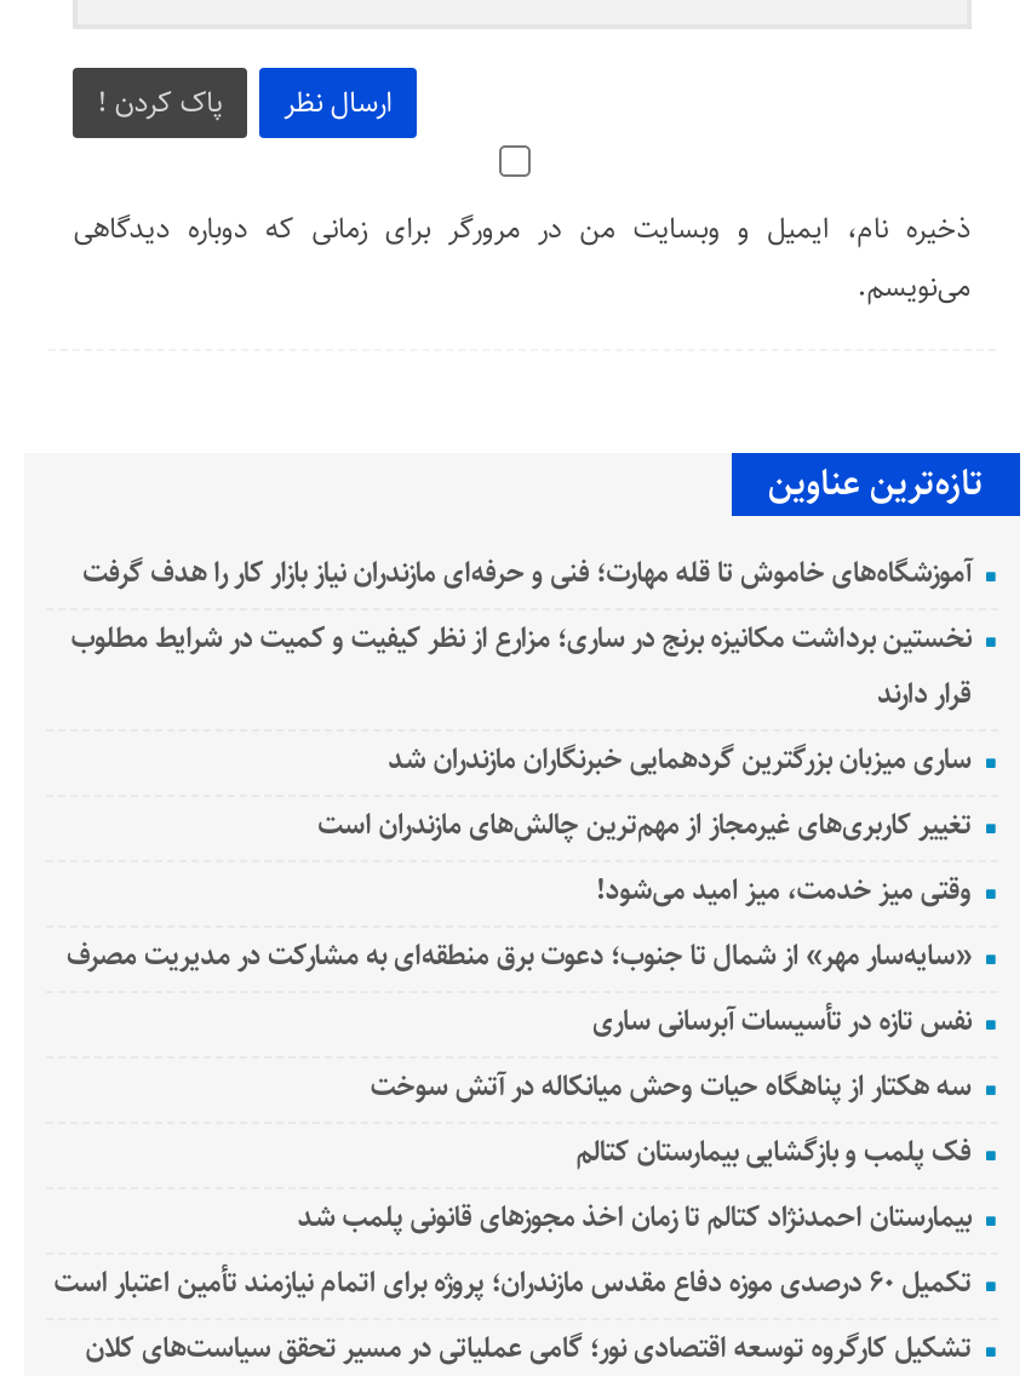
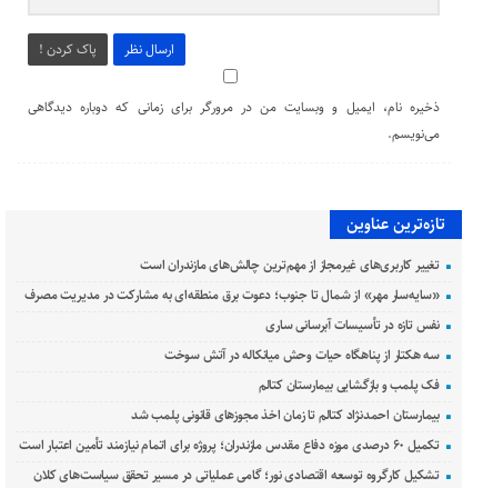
[71,550,972,782] آموزشگاه‌های خاموش تا قله مهارت؛ فنی و حرفه‌ای مازندران نیاز بازار کار را هدف گرفت | نخستین برداشت مکانیزه برنج در ساری؛ مزارع از نظر کیفیت و کمیت در شرایط مطلوب | قرار دارند | ساری میزبان بزرگترین گردهمایی خبرنگاران مازندران شد -> none
[596,867,972,913] وقتی میز خدمت، میز امید می‌شود! -> none

